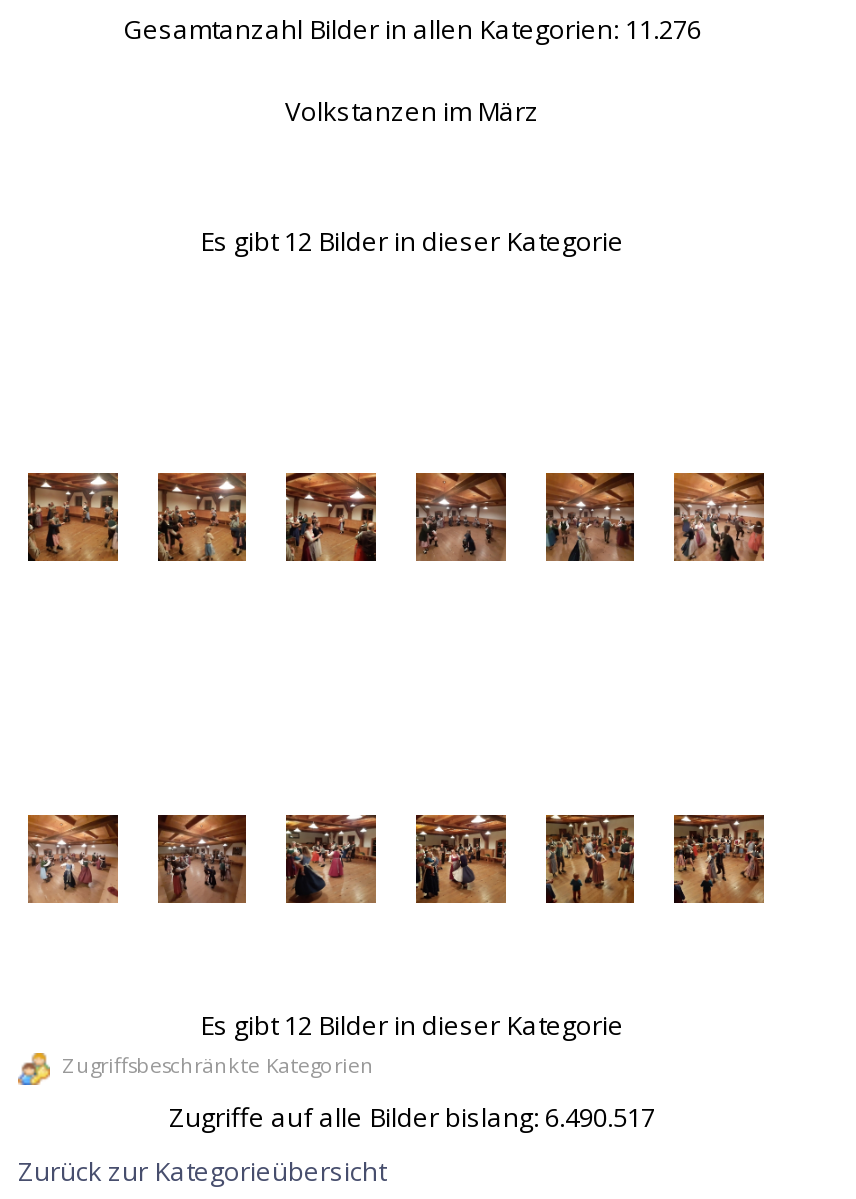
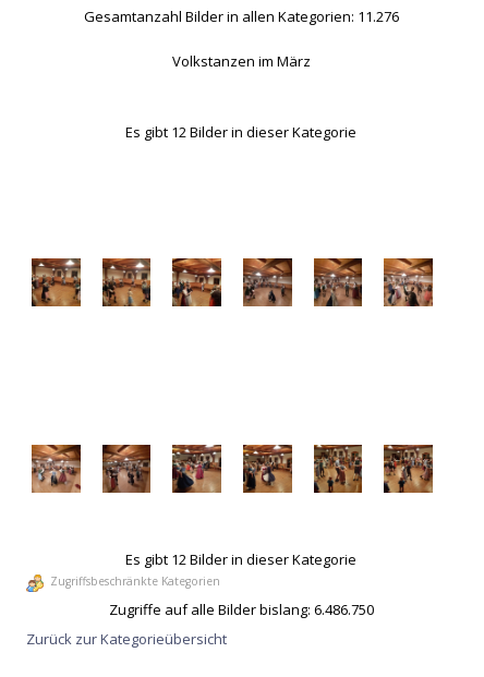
[169,1099,655,1135] Zugriffe auf alle Bilder bislang: 6.490.517 -> [108,600,373,619] Zugriffe auf alle Bilder bislang: 6.486.750

